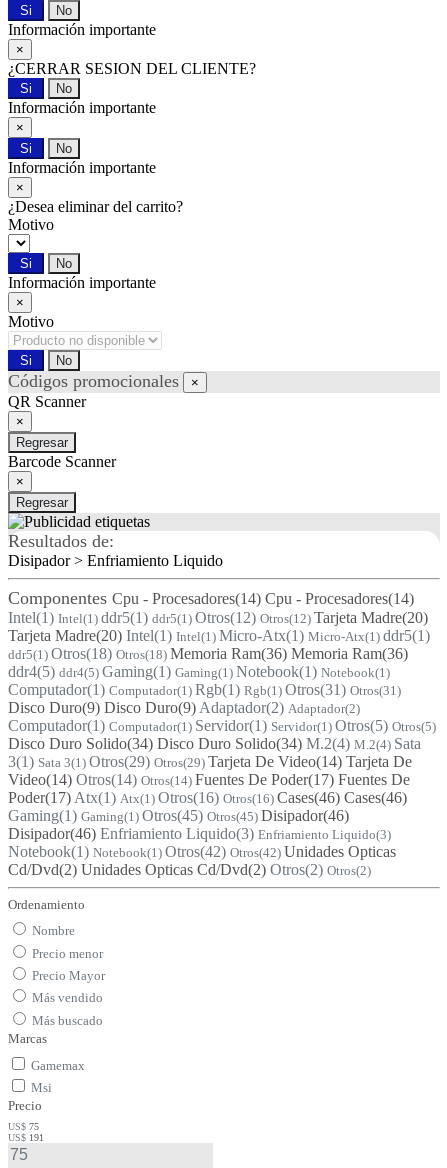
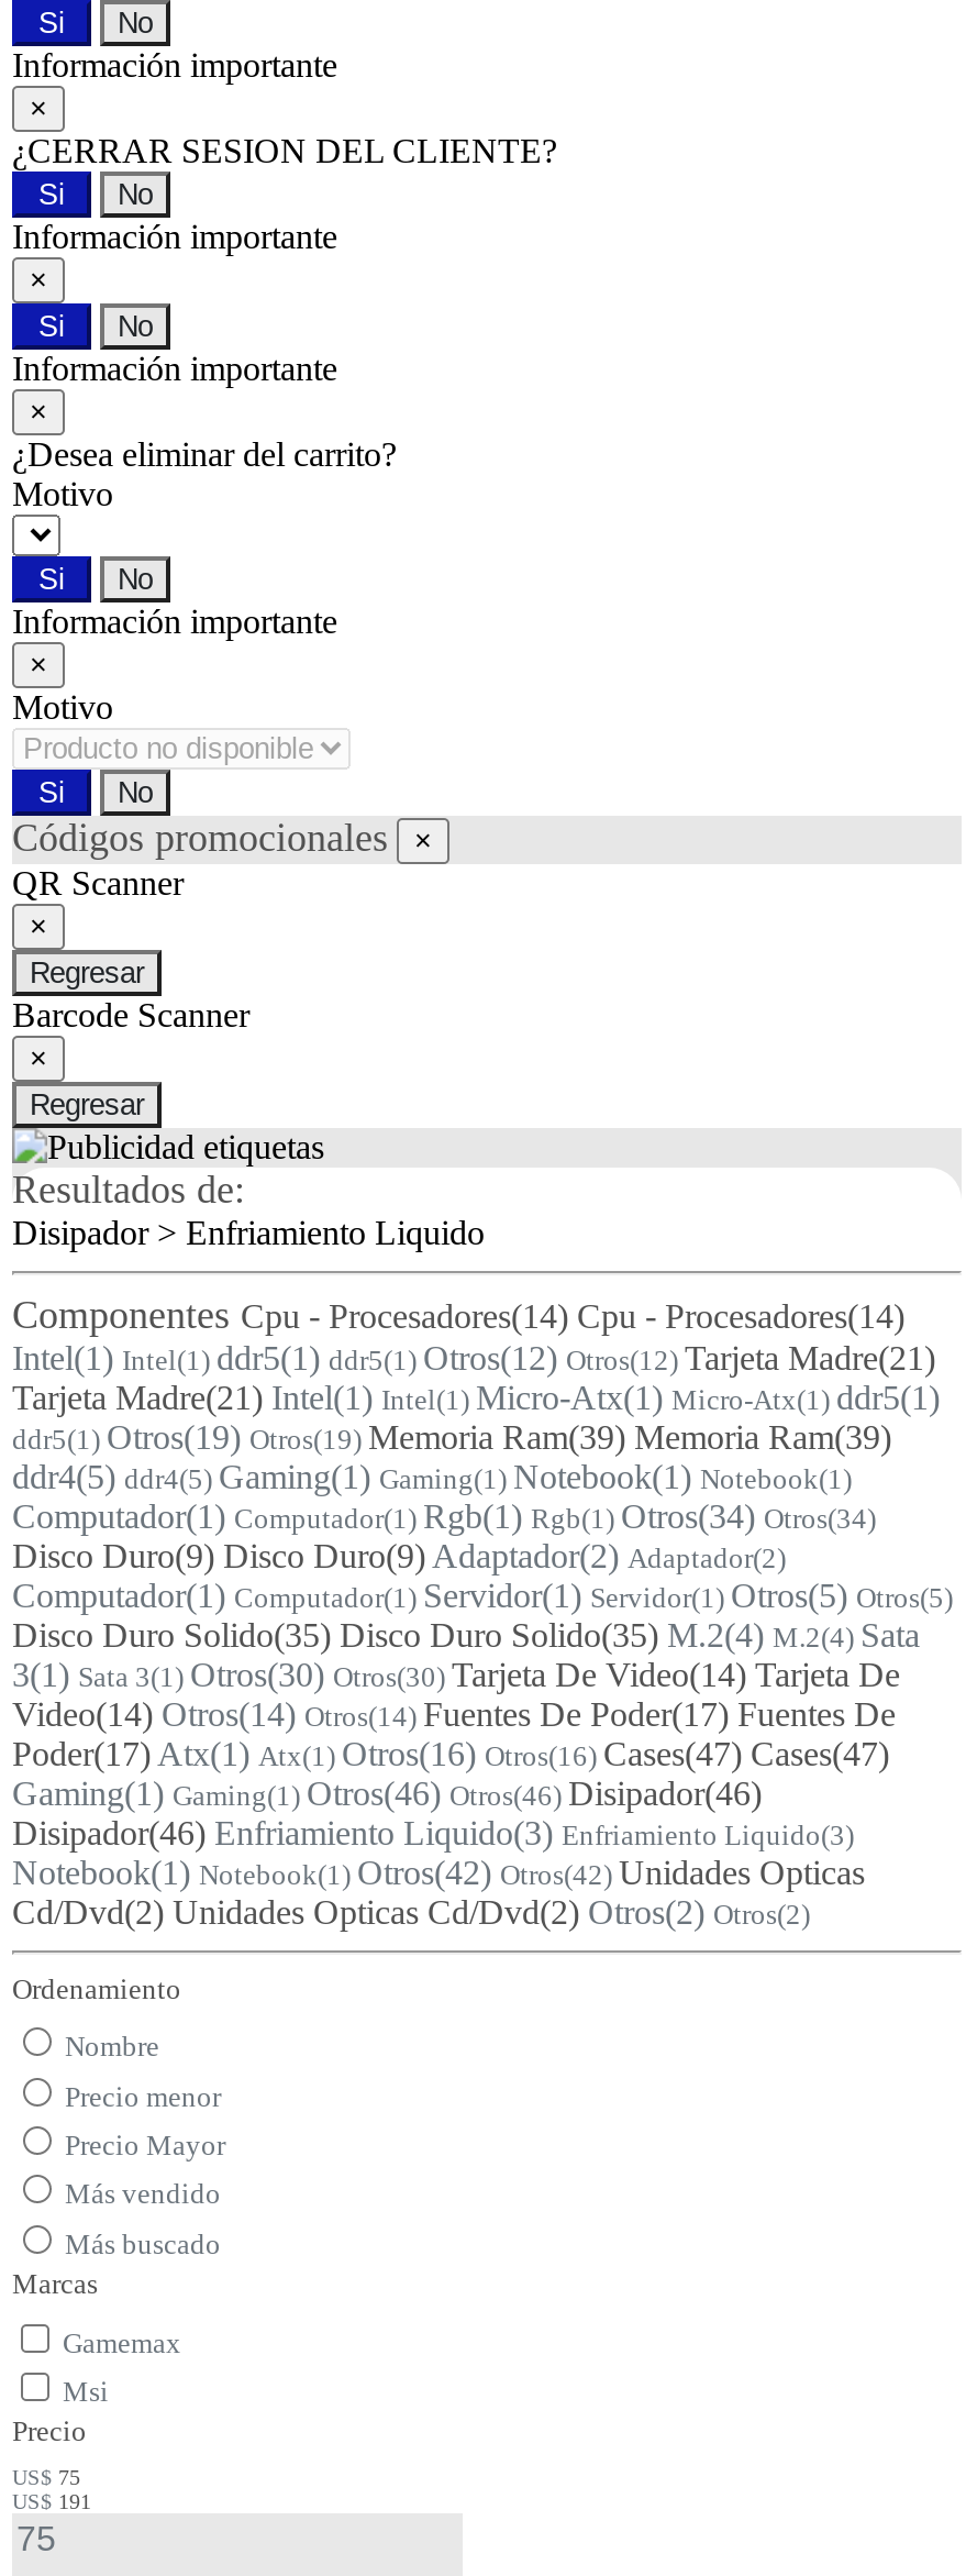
[8,609,428,626] Intel(1) Intel(1) ddr5(1) ddr5(1) Otros(12) Otros(12) Tarjeta Madre(20) -> [12,1339,935,1376] Intel(1) Intel(1) ddr5(1) ddr5(1) Otros(12) Otros(12) Tarjeta Madre(21)
[8,627,430,644] Tarjeta Madre(20) Intel(1) Intel(1) Micro-Atx(1) Micro-Atx(1) ddr5(1) -> [12,1378,940,1416] Tarjeta Madre(21) Intel(1) Intel(1) Micro-Atx(1) Micro-Atx(1) ddr5(1)
[8,645,408,662] ddr5(1) Otros(18) Otros(18) Memoria Ram(36) Memoria Ram(36) -> [12,1418,891,1455] ddr5(1) Otros(19) Otros(19) Memoria Ram(39) Memoria Ram(39)
[8,681,401,698] Computador(1) Computador(1) Rgb(1) Rgb(1) Otros(31) Otros(31) -> [12,1497,876,1534] Computador(1) Computador(1) Rgb(1) Rgb(1) Otros(34) Otros(34)
[8,735,421,752] Disco Duro Solido(34) Disco Duro Solido(34) M.2(4) M.2(4) Sata -> [12,1616,920,1653] Disco Duro Solido(35) Disco Duro Solido(35) M.2(4) M.2(4) Sata
[8,753,412,770] 3(1) Sata 3(1) Otros(29) Otros(29) Tarjeta De Video(14) Tarjeta De -> [12,1655,900,1693] 3(1) Sata 3(1) Otros(30) Otros(30) Tarjeta De Video(14) Tarjeta De
[8,789,407,806] Poder(17) Atx(1) Atx(1) Otros(16) Otros(16) Cases(46) Cases(46) -> [12,1734,889,1772] Poder(17) Atx(1) Atx(1) Otros(16) Otros(16) Cases(47) Cases(47)
[8,807,349,824] Gaming(1) Gaming(1) Otros(45) Otros(45) Disipador(46) -> [12,1774,762,1811] Gaming(1) Gaming(1) Otros(46) Otros(46) Disipador(46)

